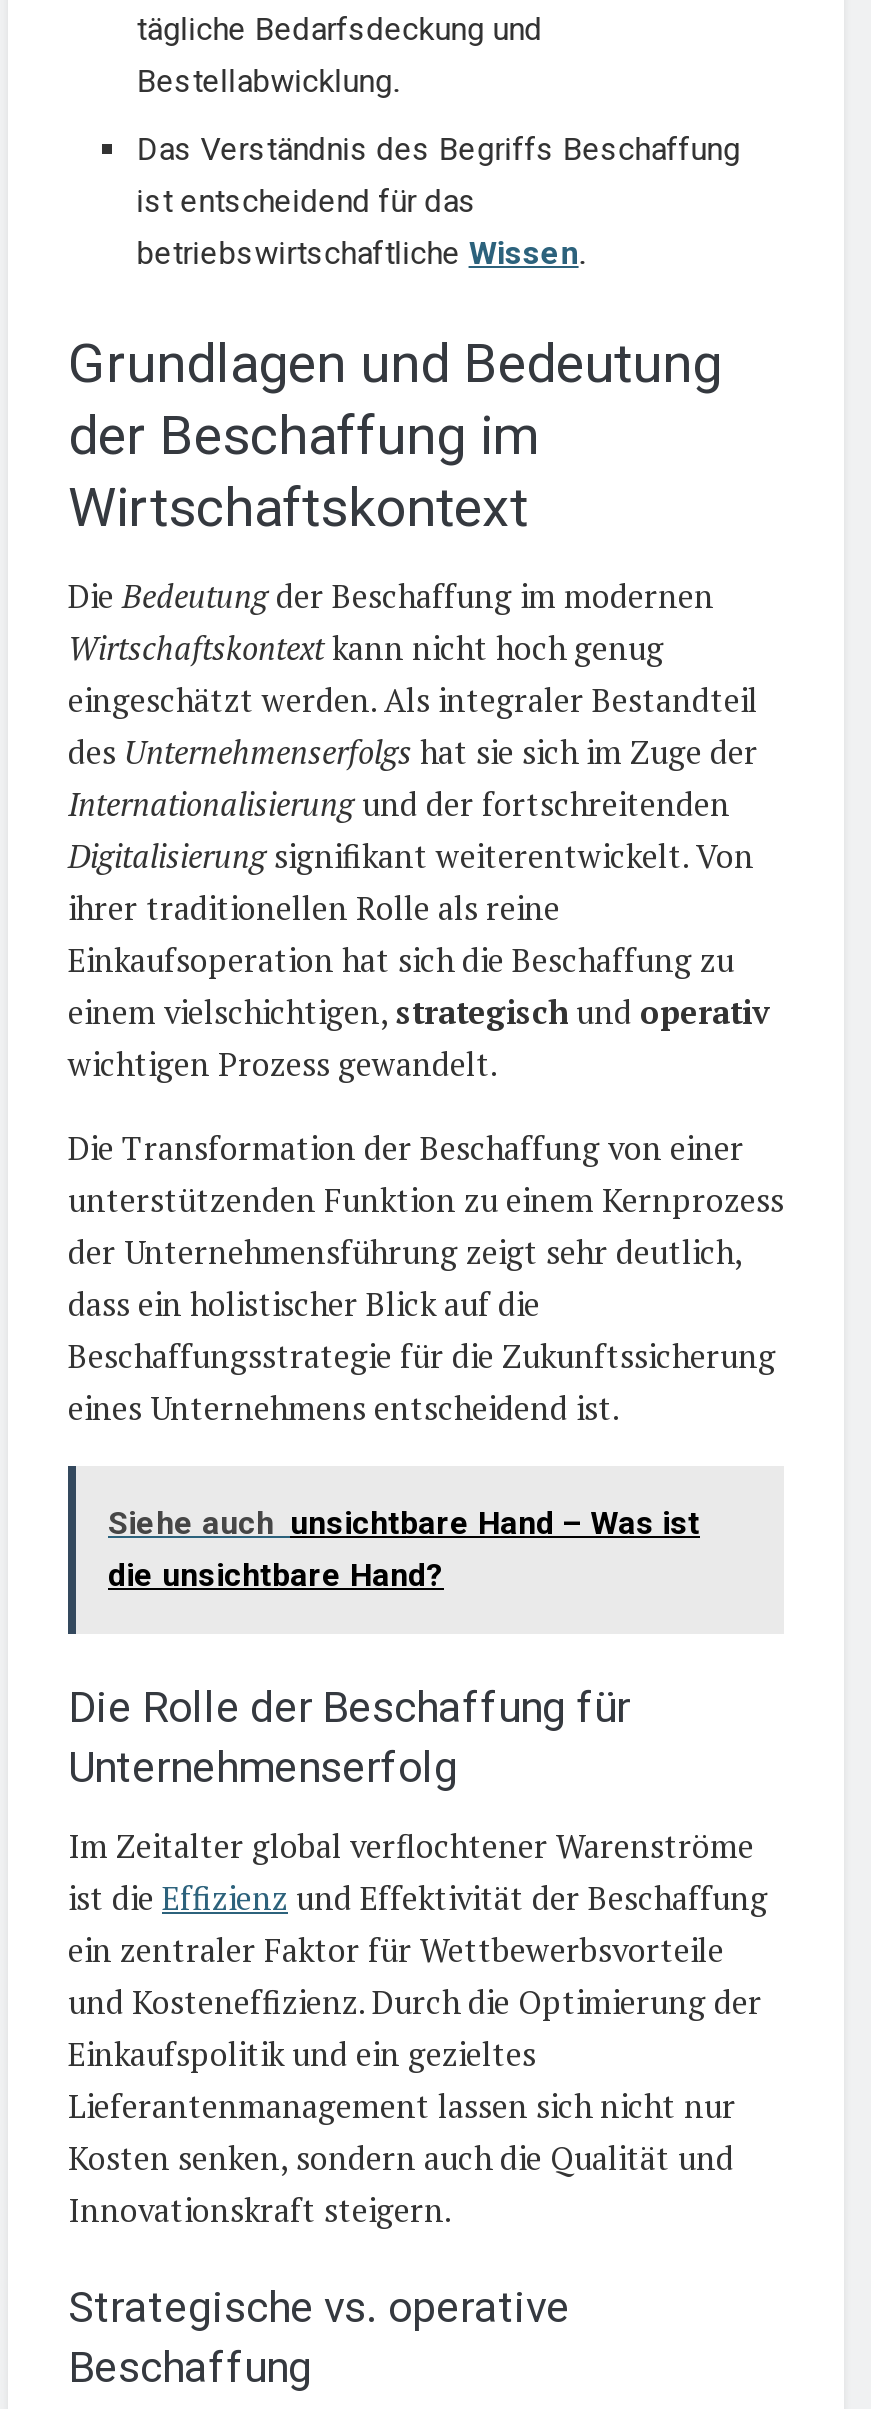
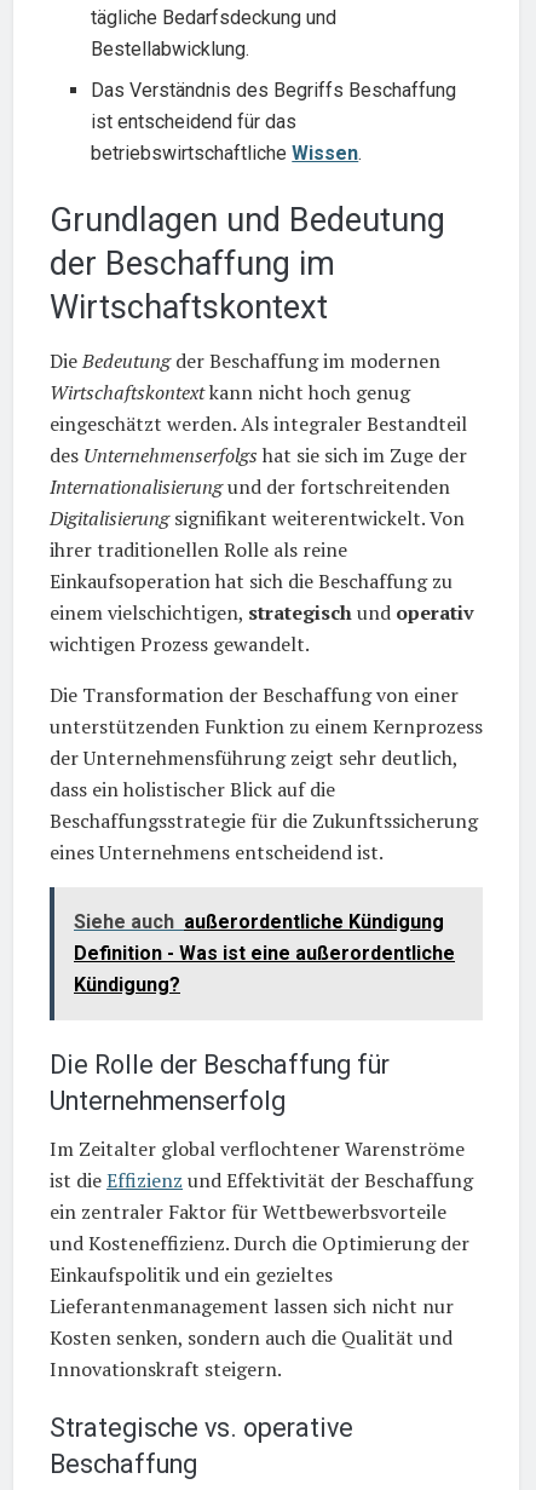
[108,1504,700,1594] Siehe auch unsichtbare Hand – Was ist | die unsichtbare Hand? -> [74,910,455,996] Siehe auch außerordentliche Kündigung | Definition - Was ist eine außerordentliche | Kündigung?

